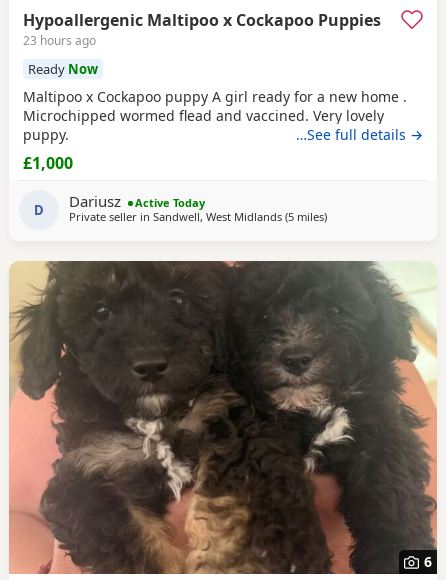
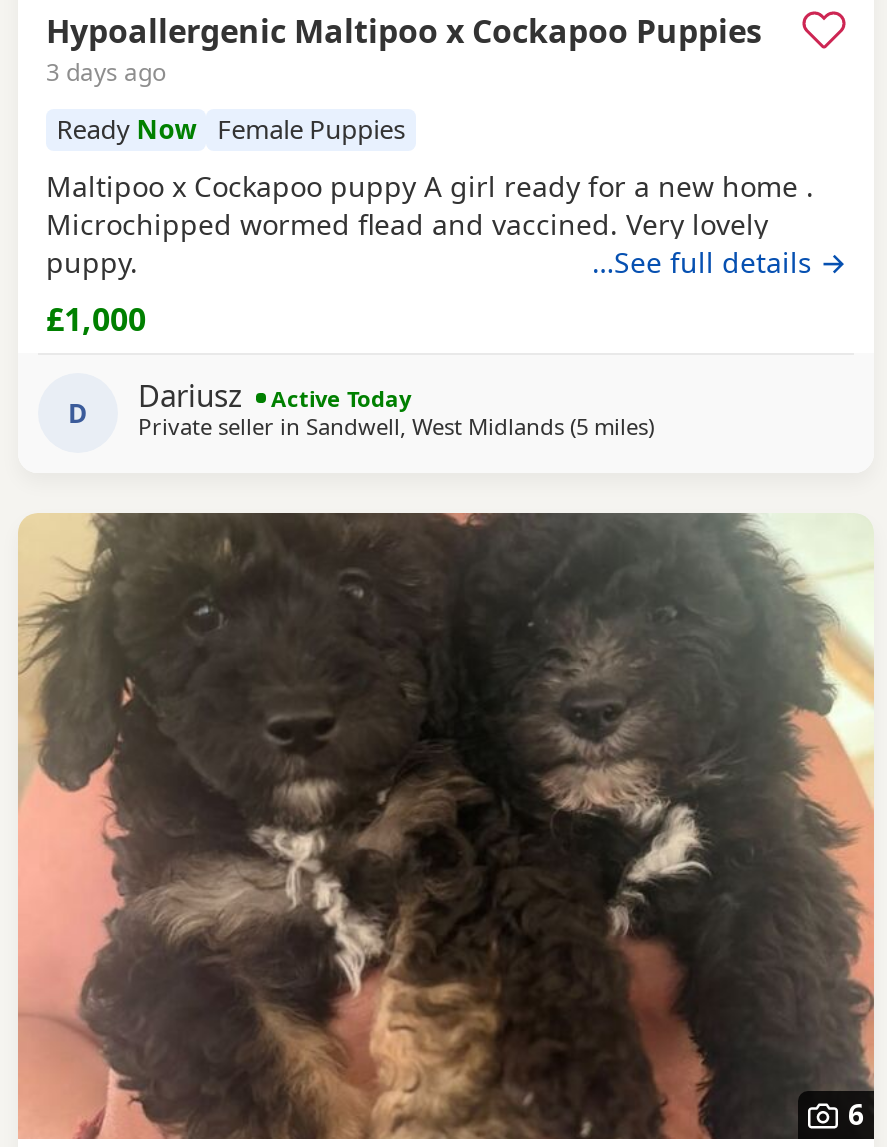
[23,32,96,49] 23 hours ago -> [46,56,166,90] 3 days ago
[28,60,98,78] Ready Now -> [56,112,405,148] Ready Now Female Puppies

